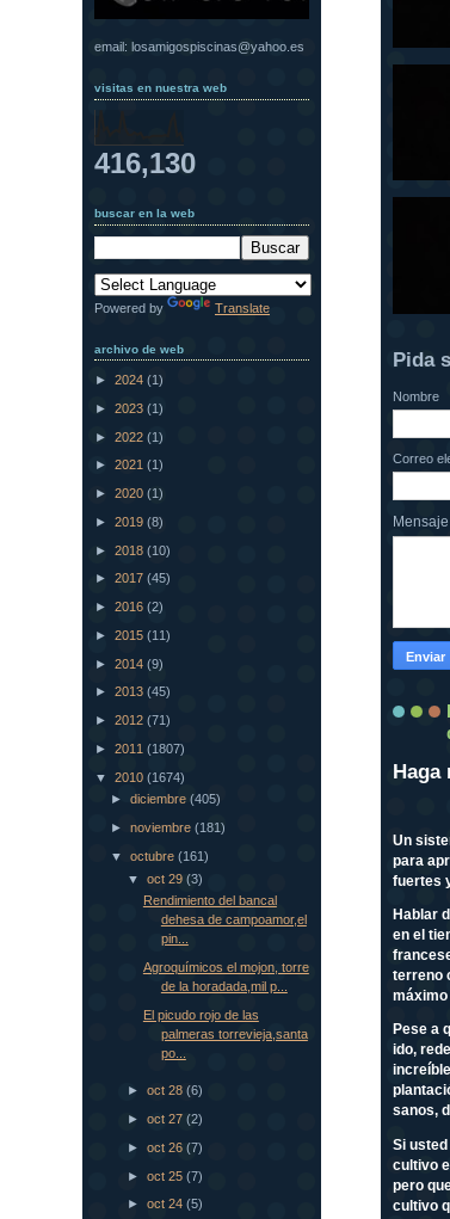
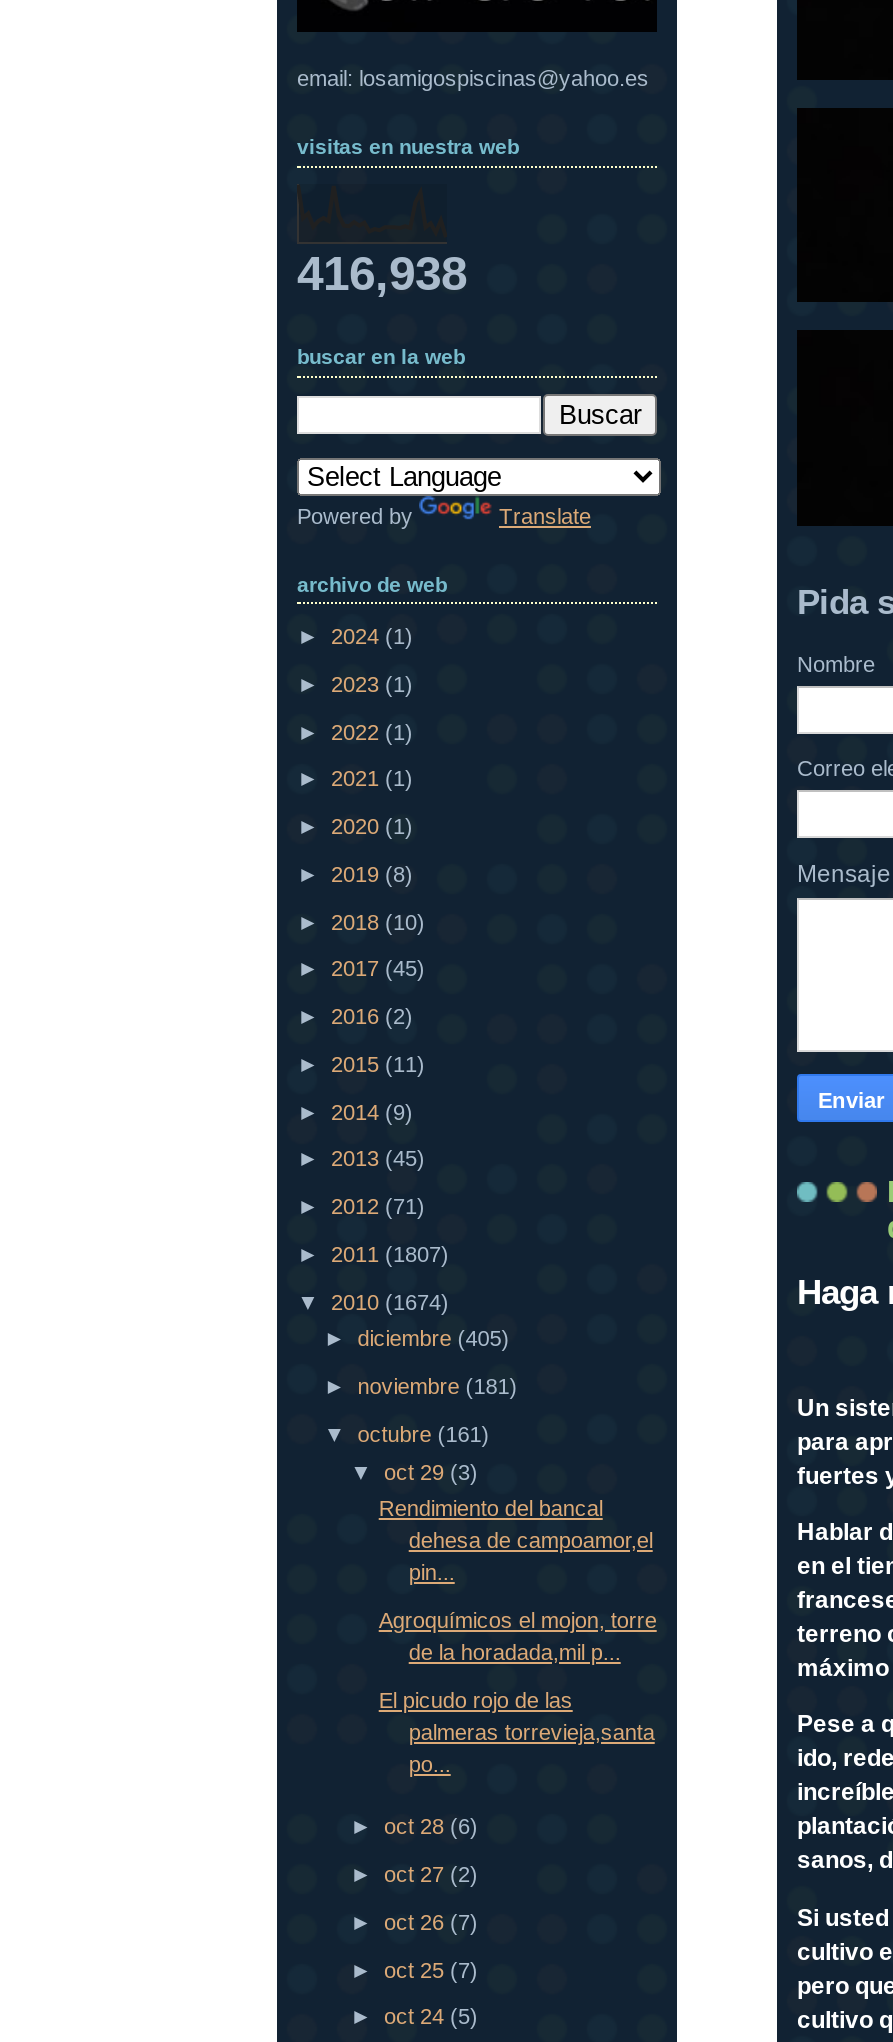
[94,147,196,179] 416,130 -> [297,246,467,300] 416,938

